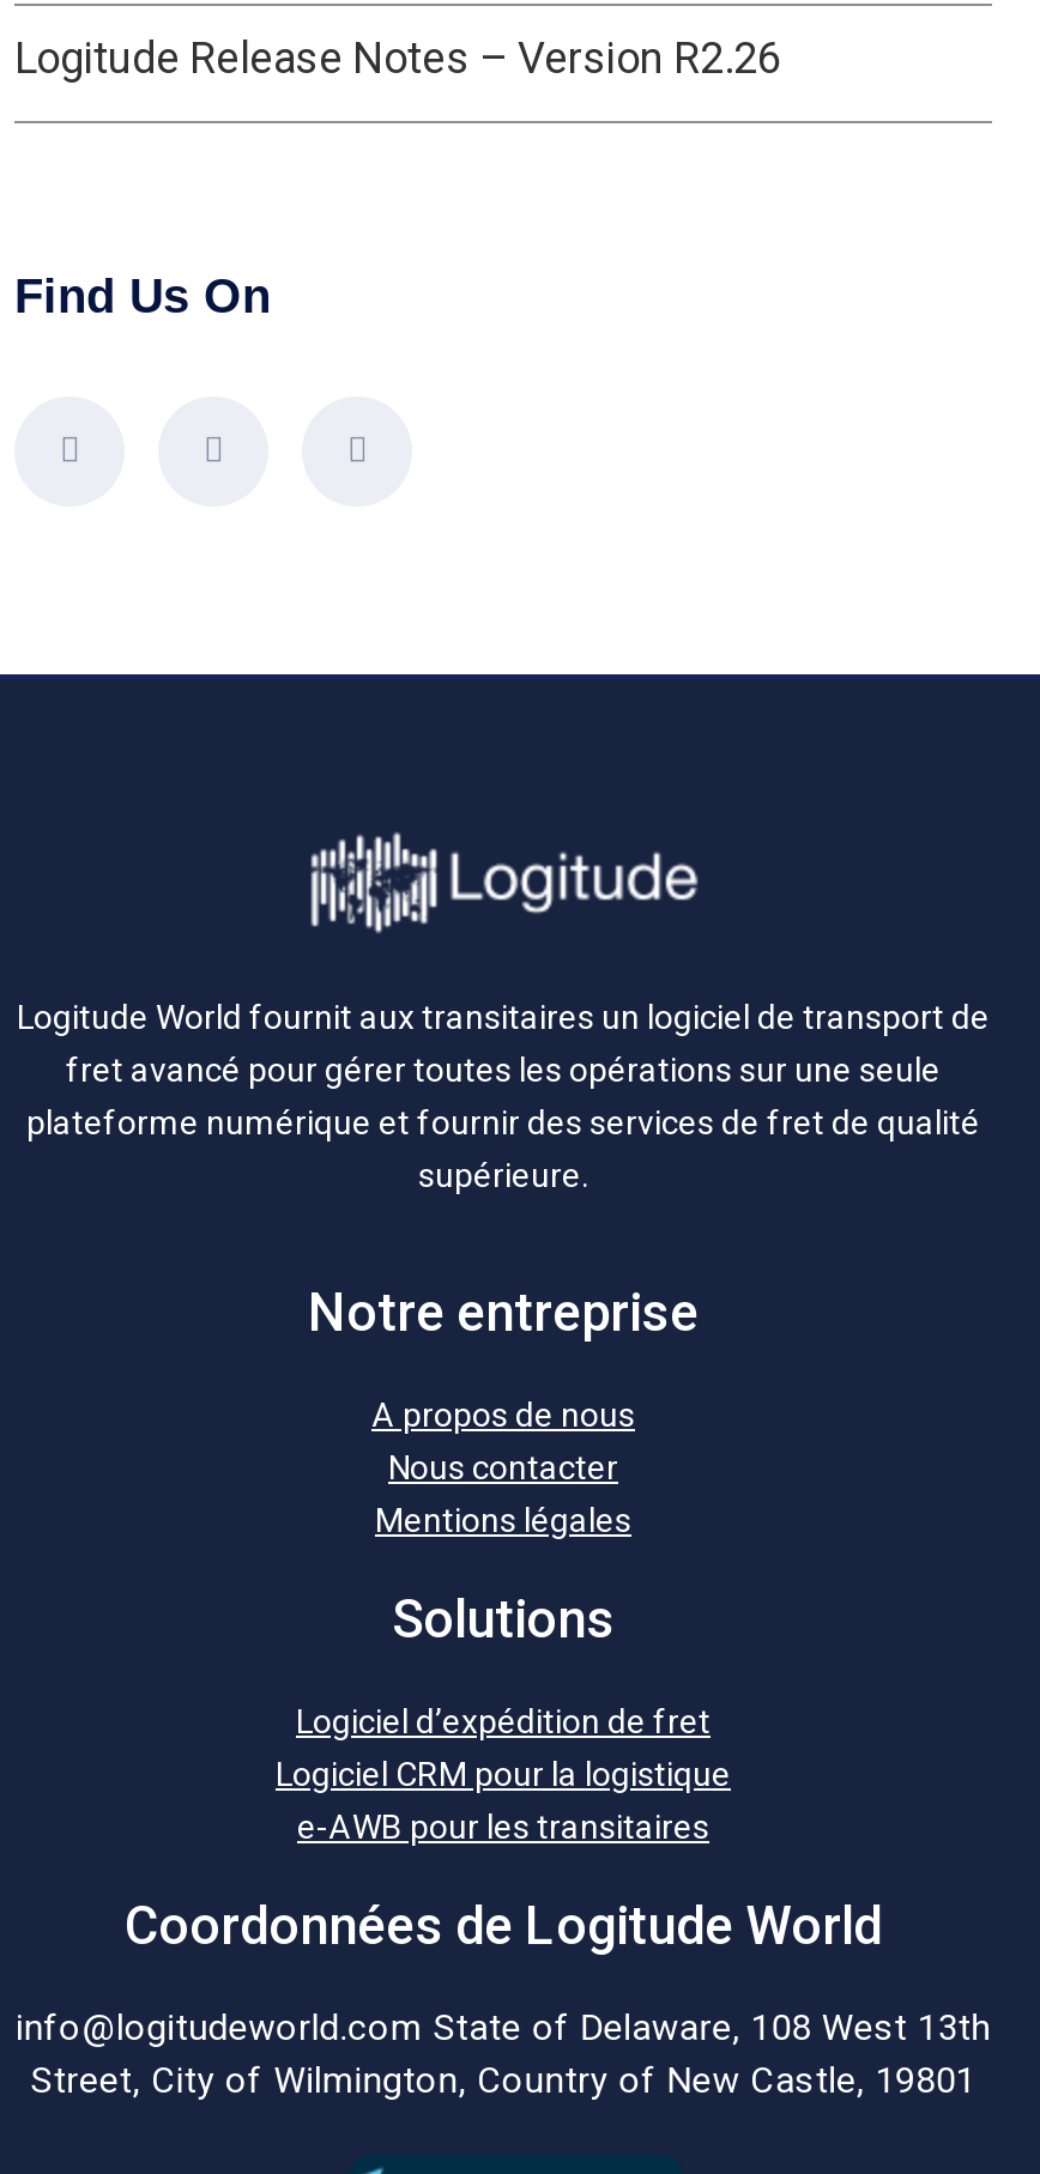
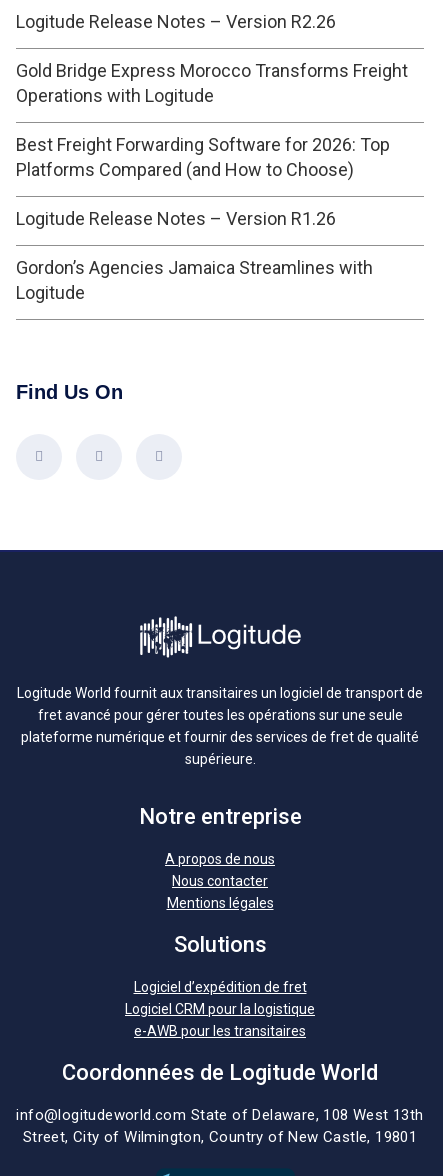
none -> [16,60,408,303] Gold Bridge Express Morocco Transforms Freight | Operations with Logitude | Best Freight Forwarding Software for 2026: Top | Platforms Compared (and How to Choose) | Logitude Release Notes – Version R1.26 | Gordon’s Agencies Jamaica Streamlines with | Logitude

